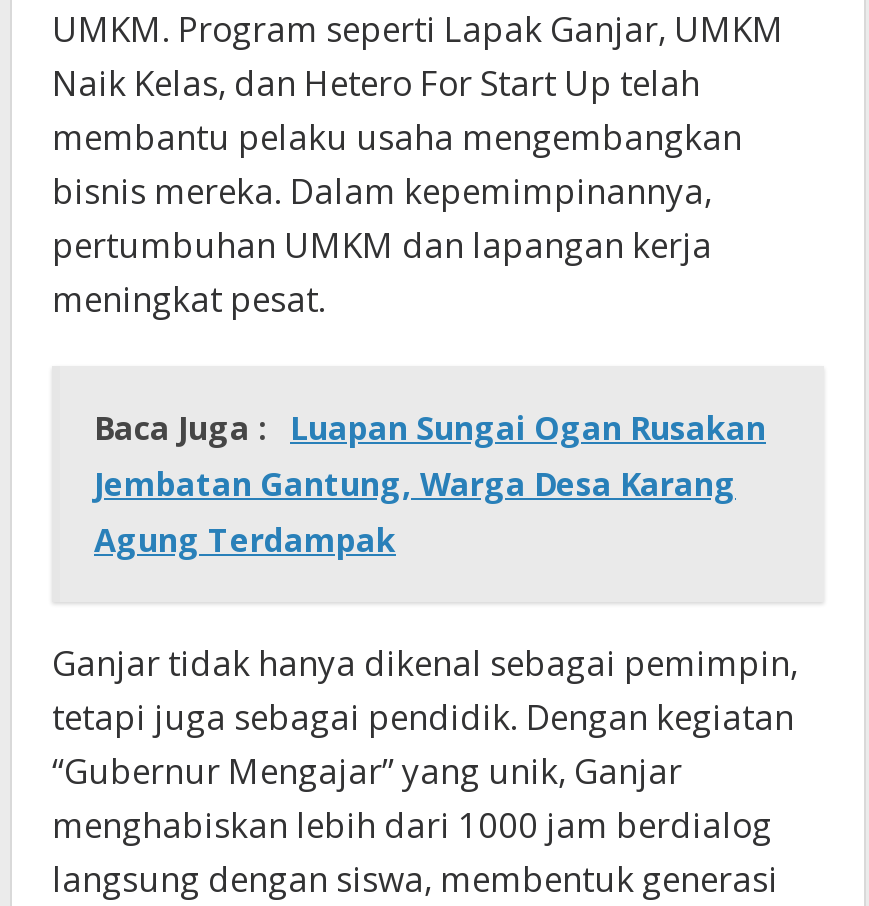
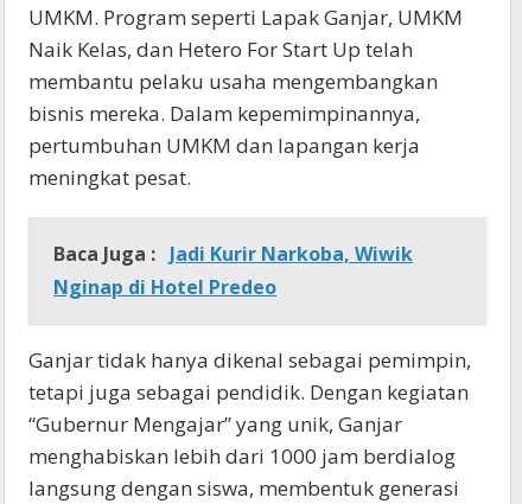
[94,405,766,561] Baca Juga : Luapan Sungai Ogan Rusakan | Jembatan Gantung, Warga Desa Karang | Agung Terdampak -> [53,240,413,299] Baca Juga : Jadi Kurir Narkoba, Wiwik | Nginap di Hotel Predeo

